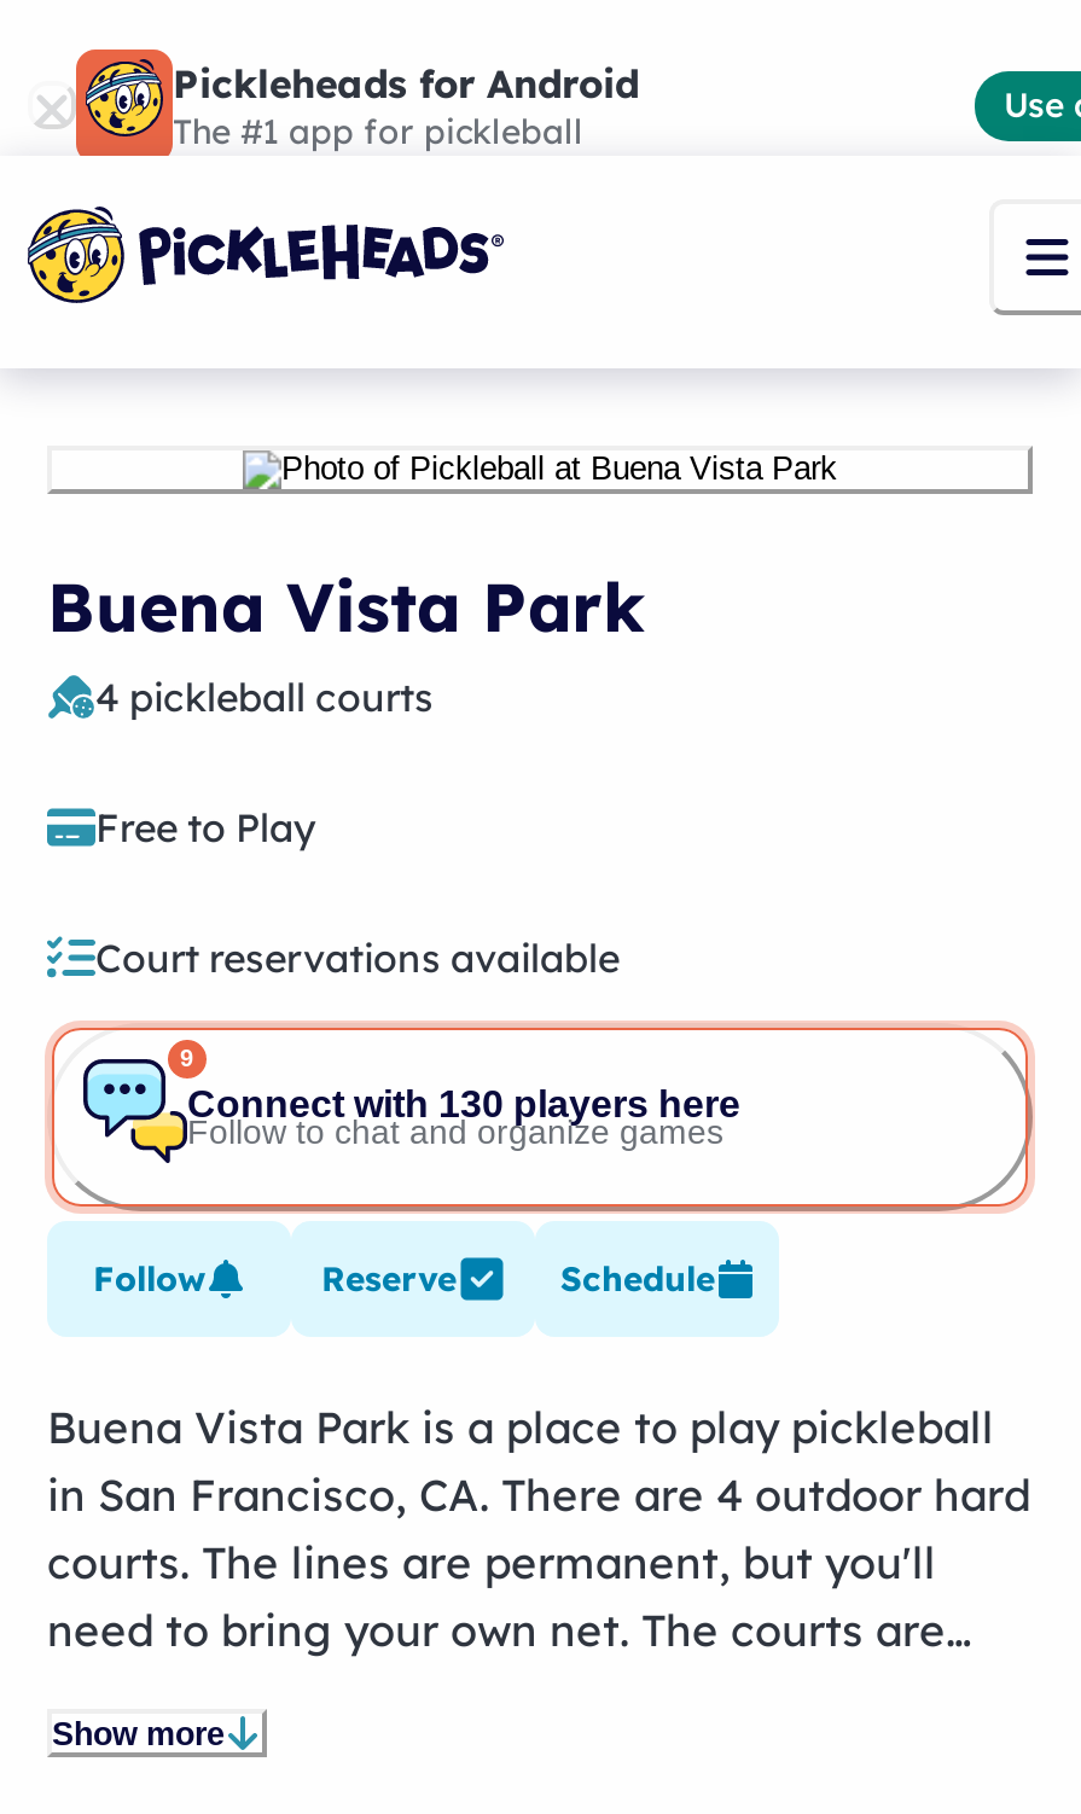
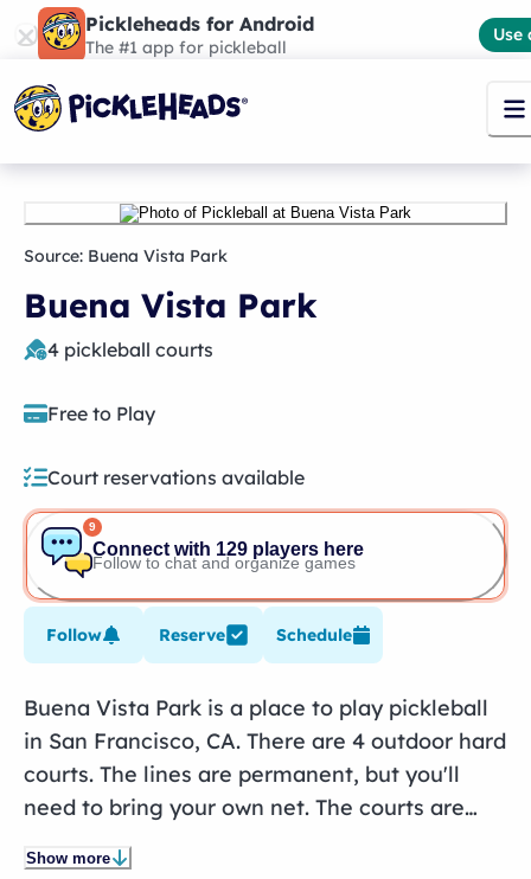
none -> [24,245,228,267] Source: Buena Vista Park
[187,1083,740,1124] Connect with 130 players here -> [92,539,364,559] Connect with 129 players here

